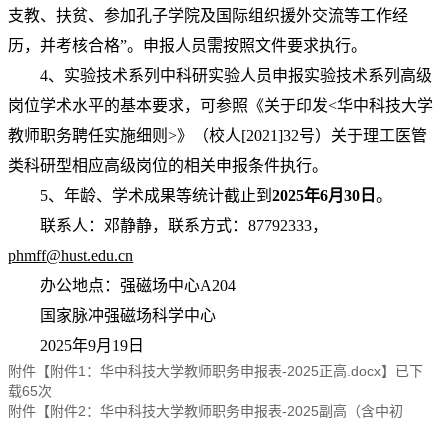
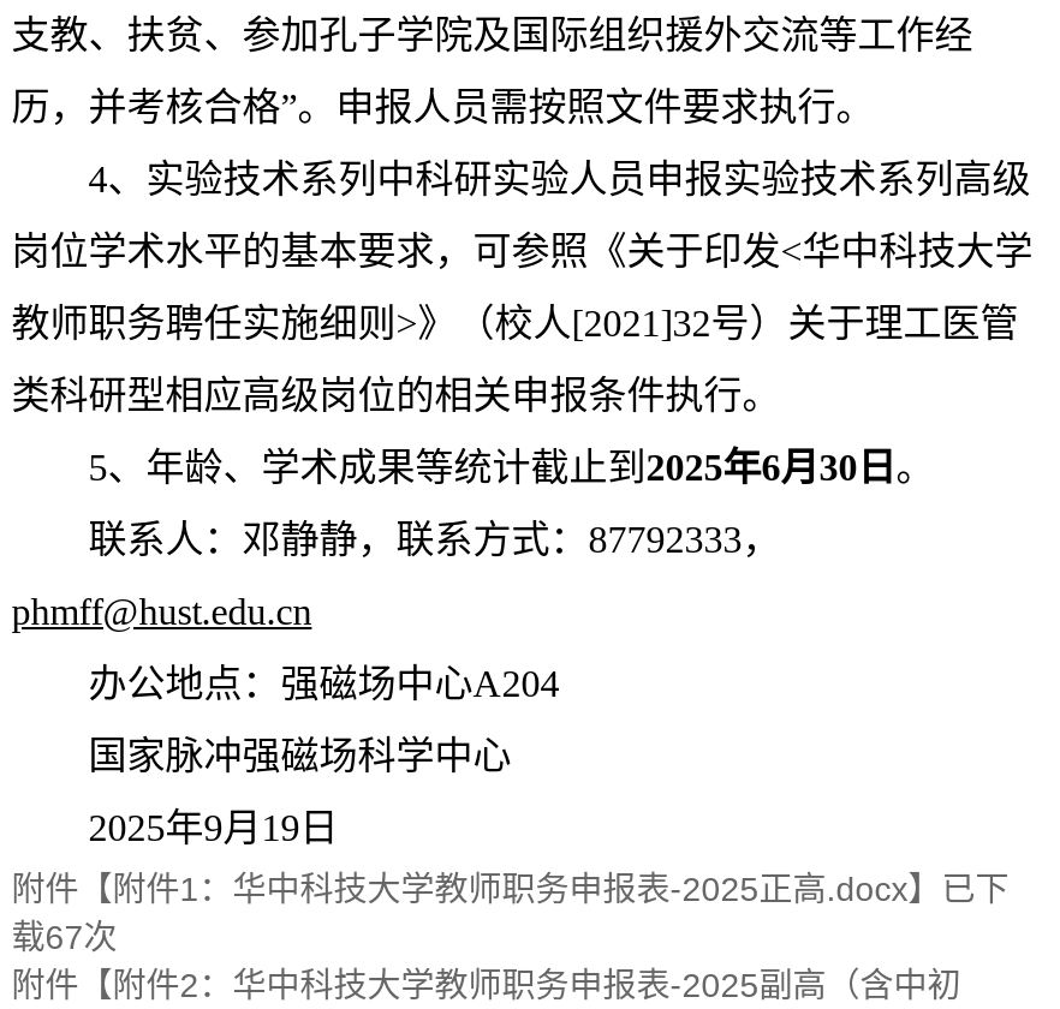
[8,383,52,399] 载65次 -> [11,918,117,956] 载67次

